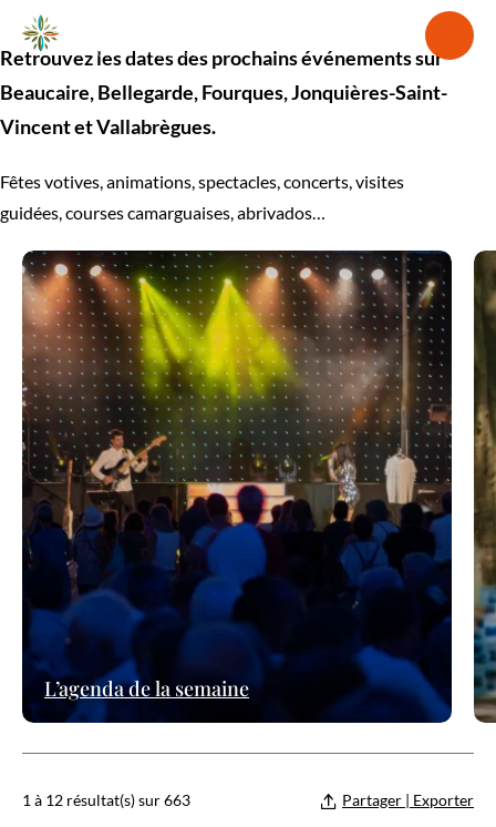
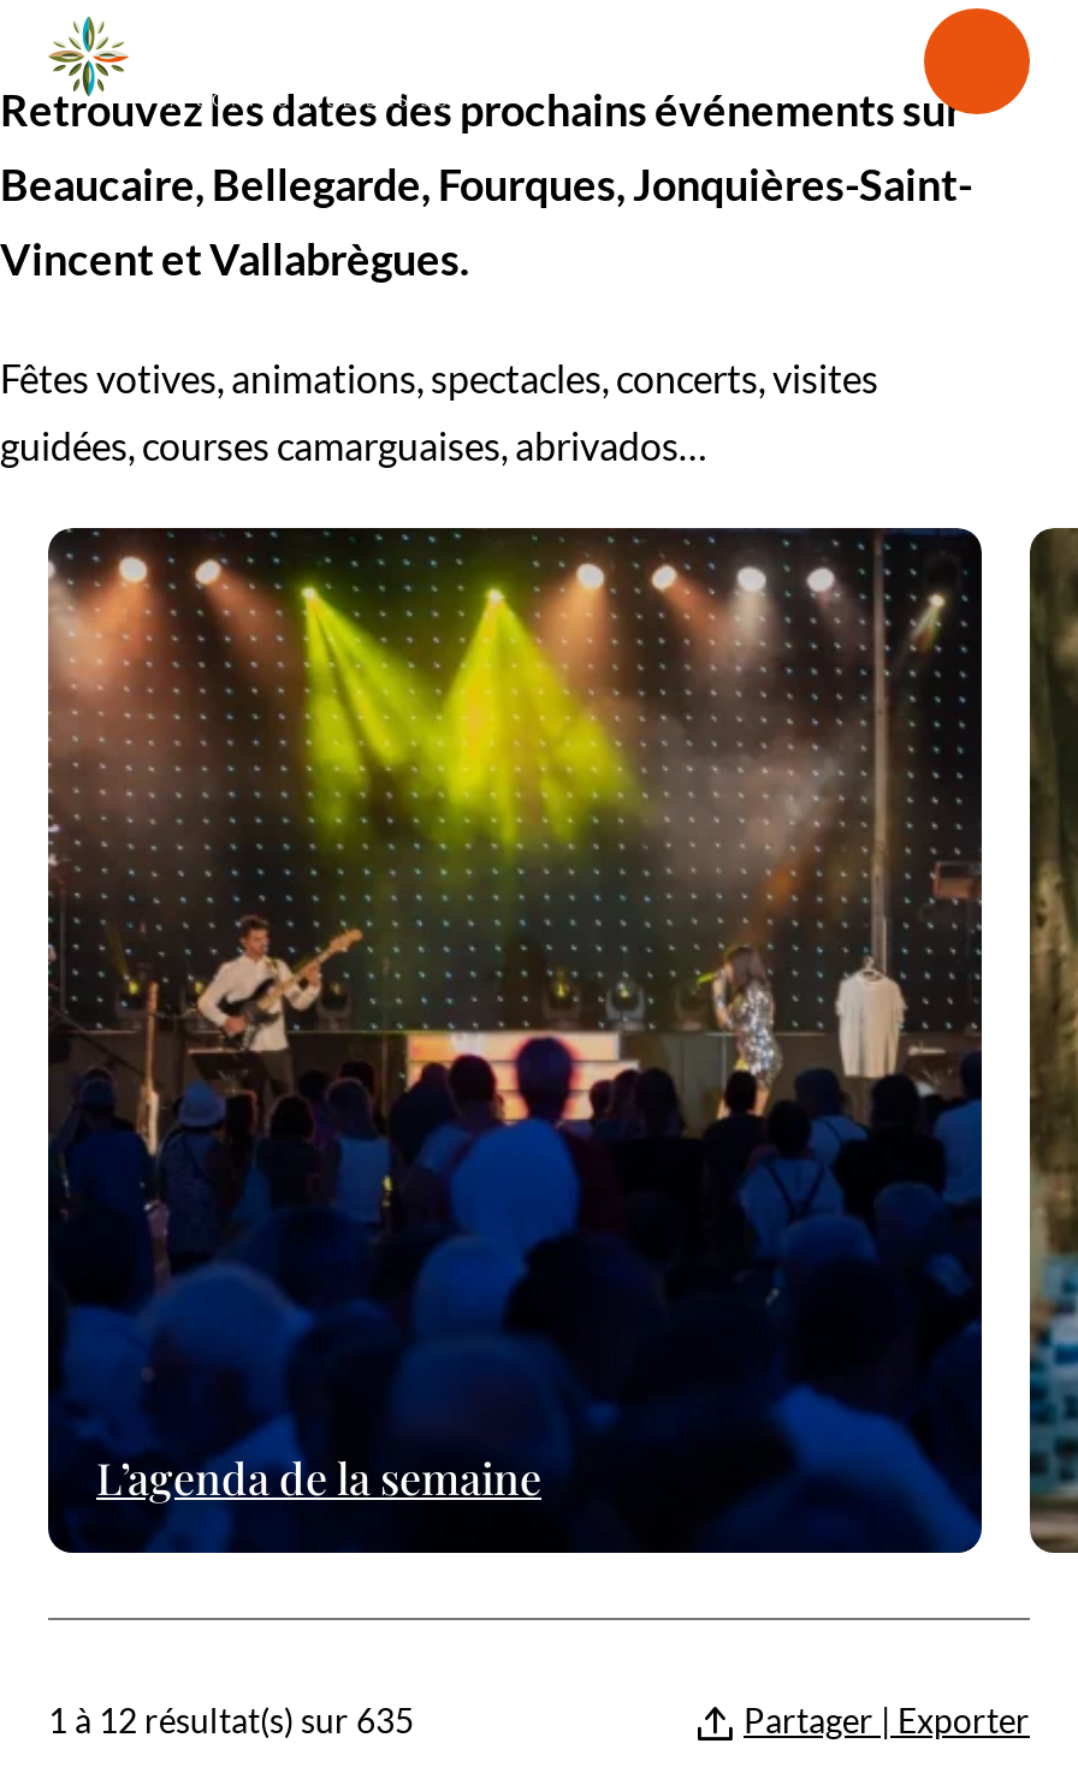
[22,791,190,810] 1 à 12 résultat(s) sur 663 -> [48,1701,414,1741] 1 à 12 résultat(s) sur 635

